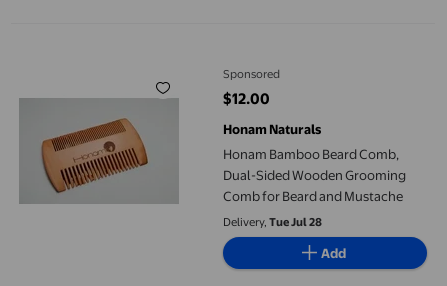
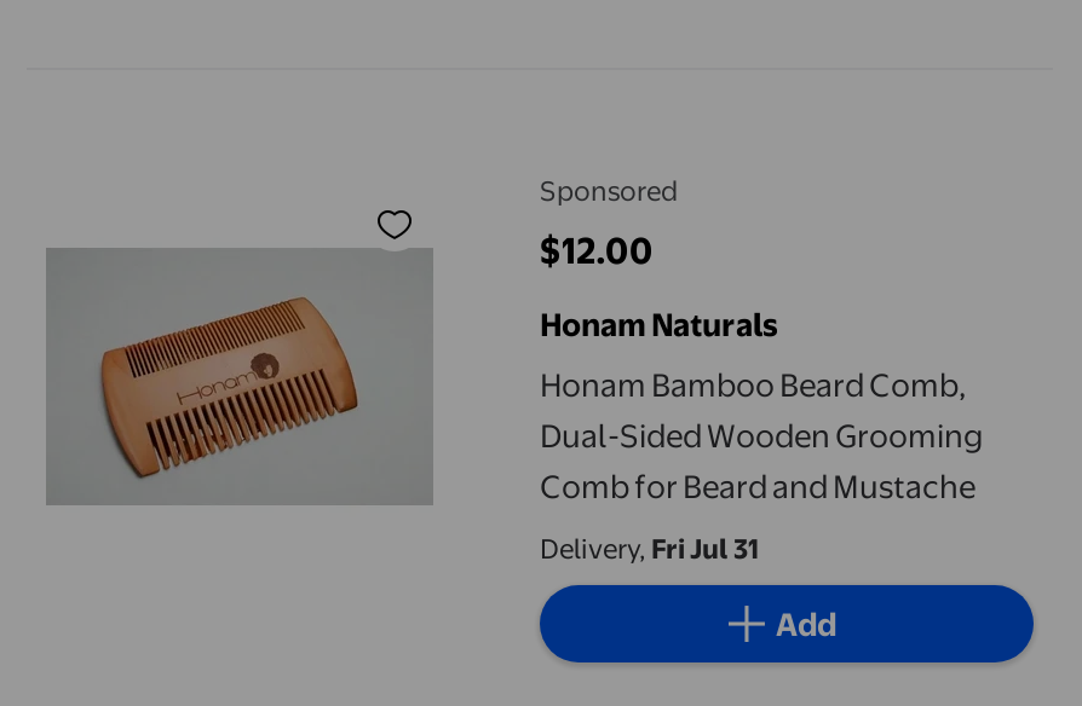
[223,215,322,229] Delivery, Tue Jul 28 -> [540,532,760,566] Delivery, Fri Jul 31

